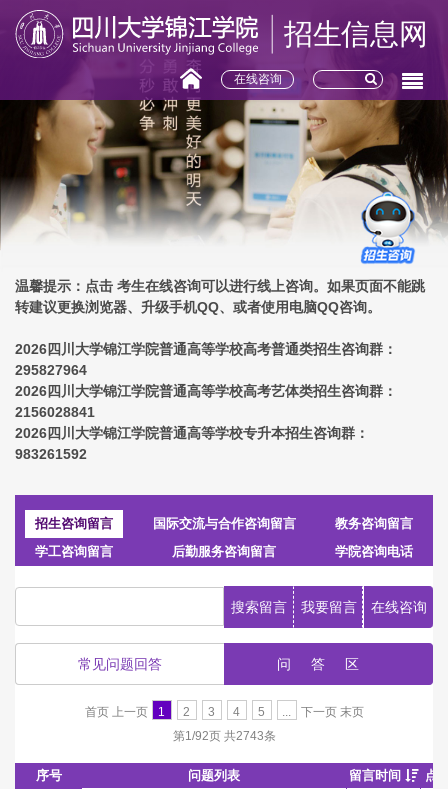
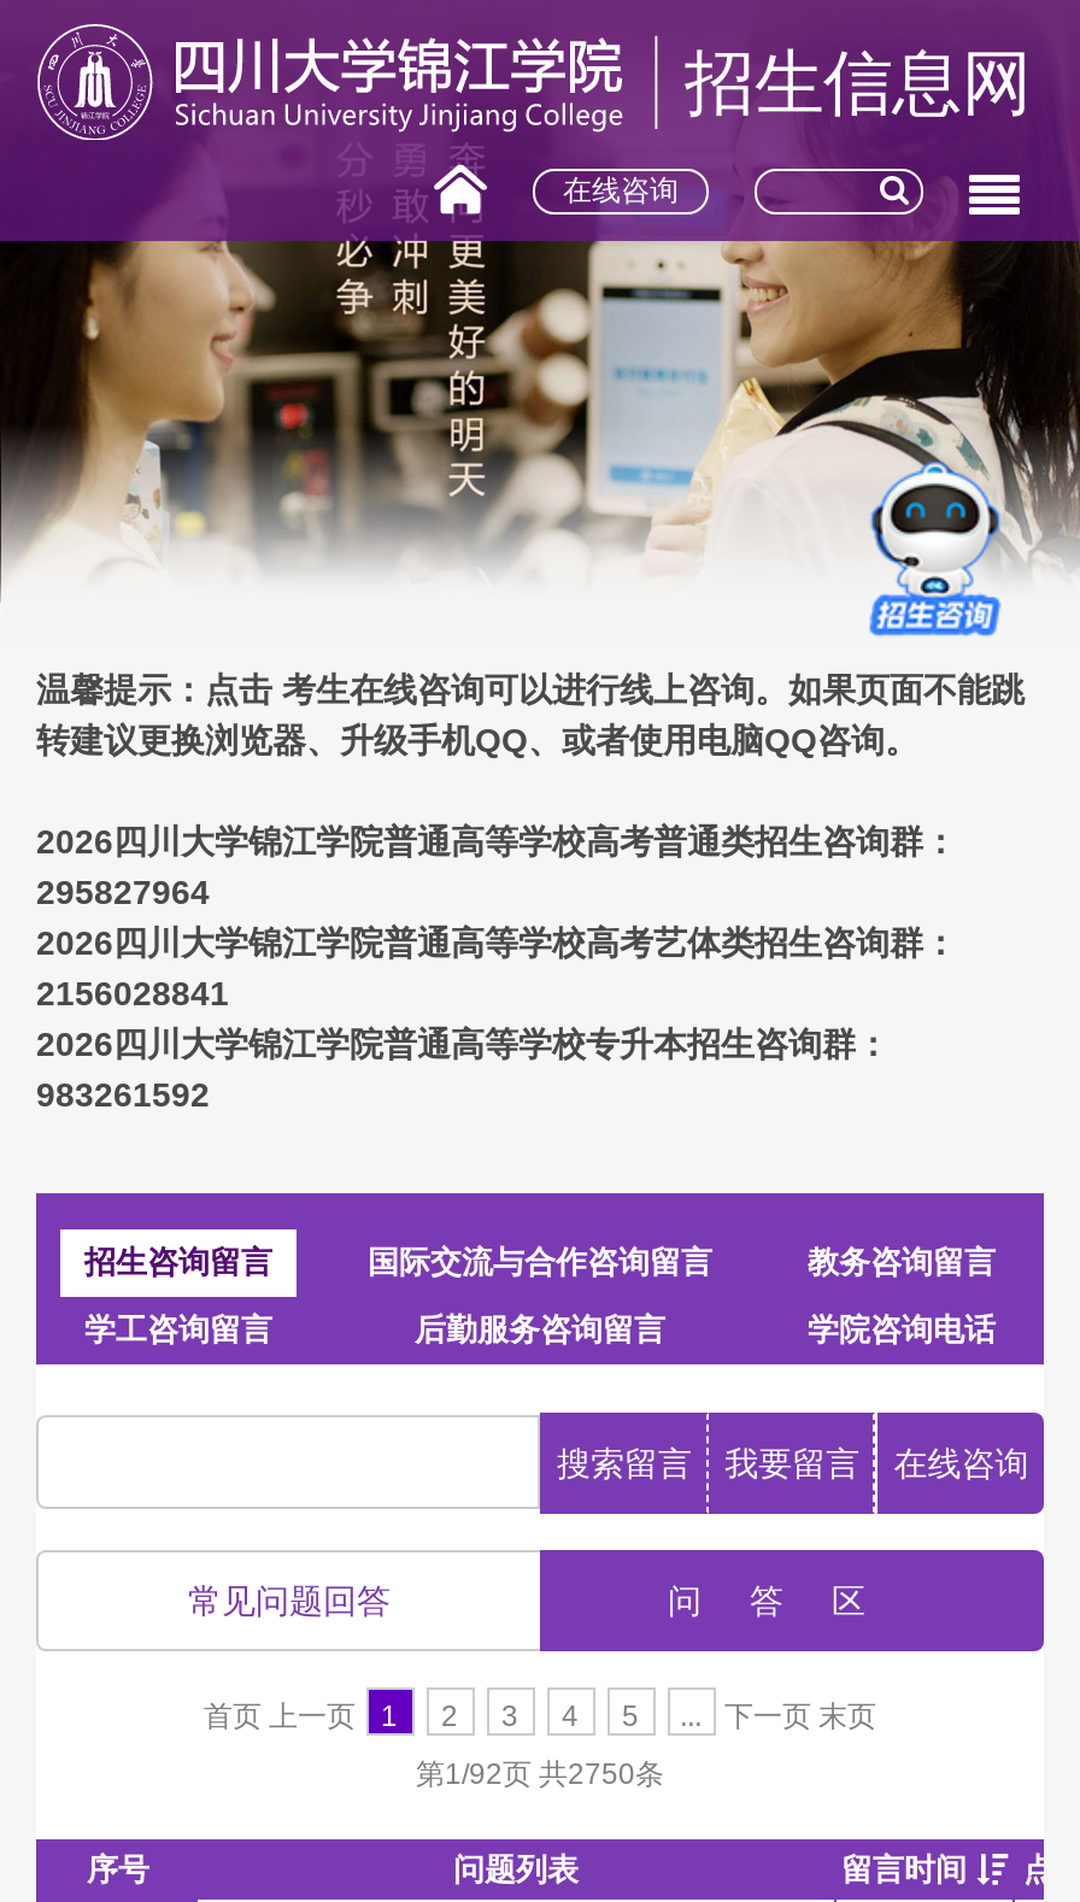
[172,729,275,743] 第1/92页 共2743条 -> [416,1757,664,1790] 第1/92页 共2750条

